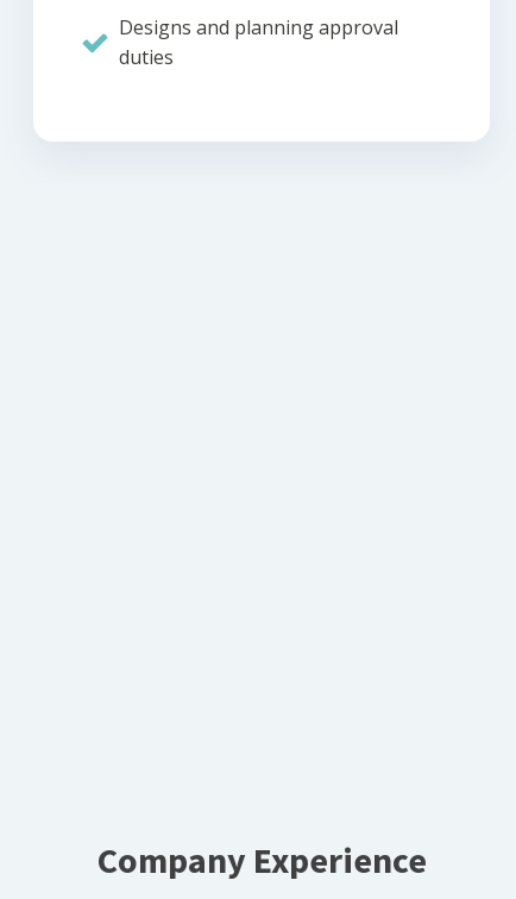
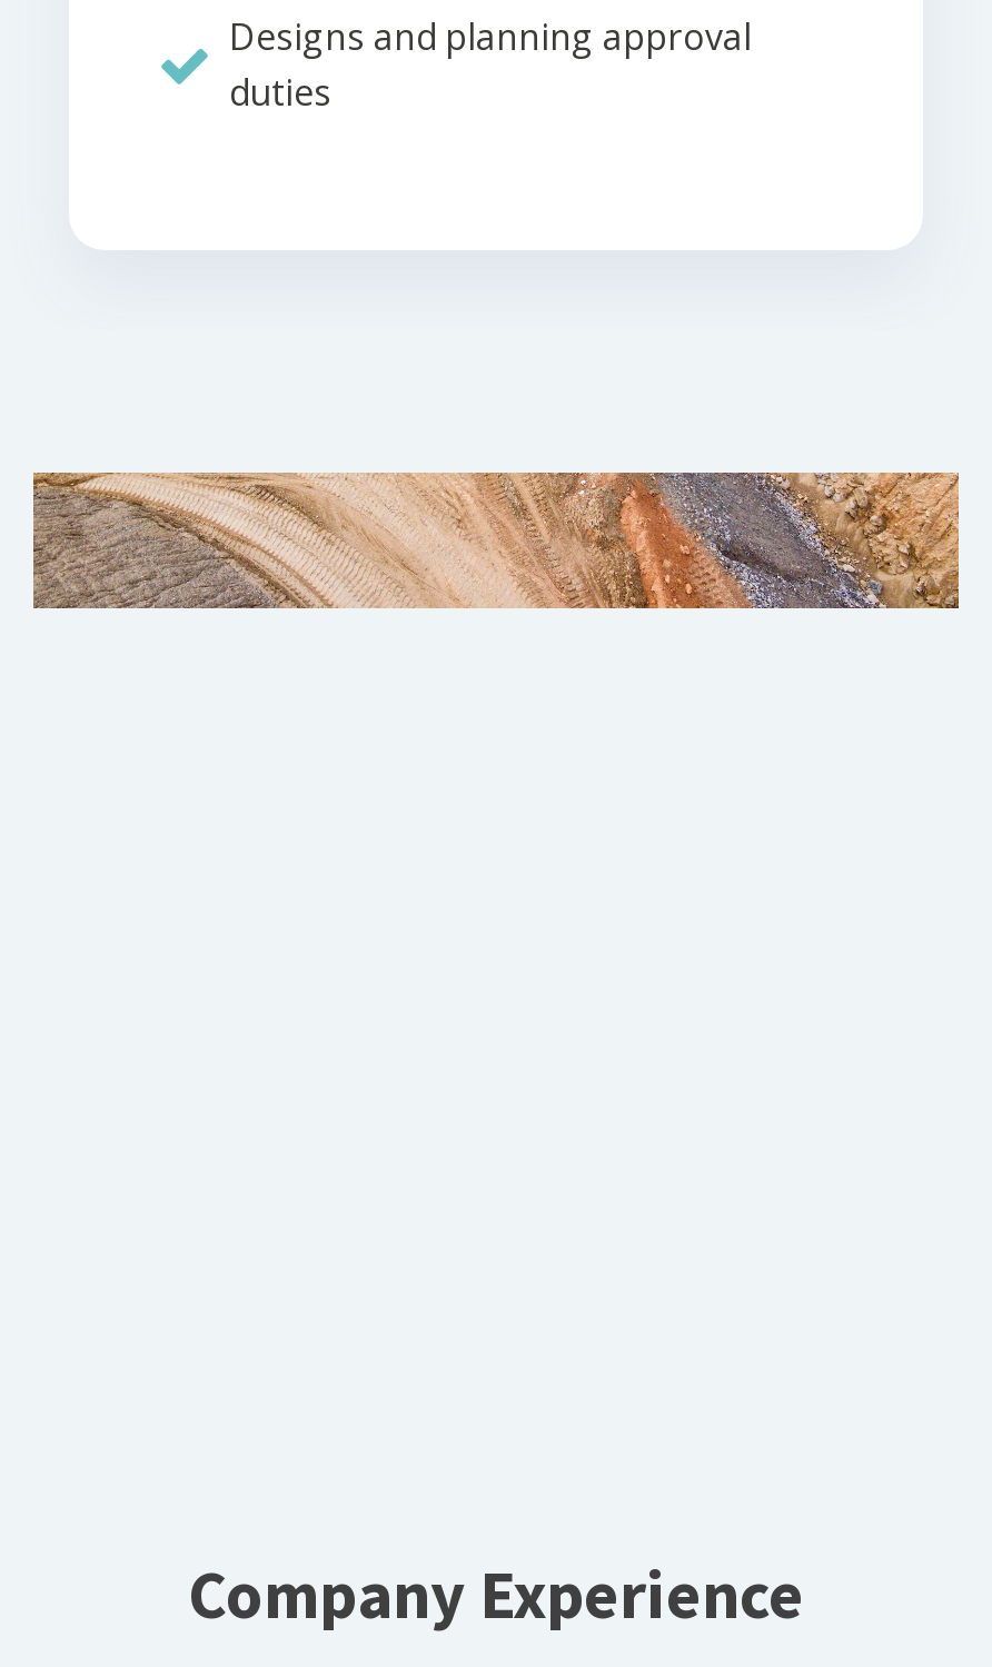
none -> [31,470,961,611] [image]

